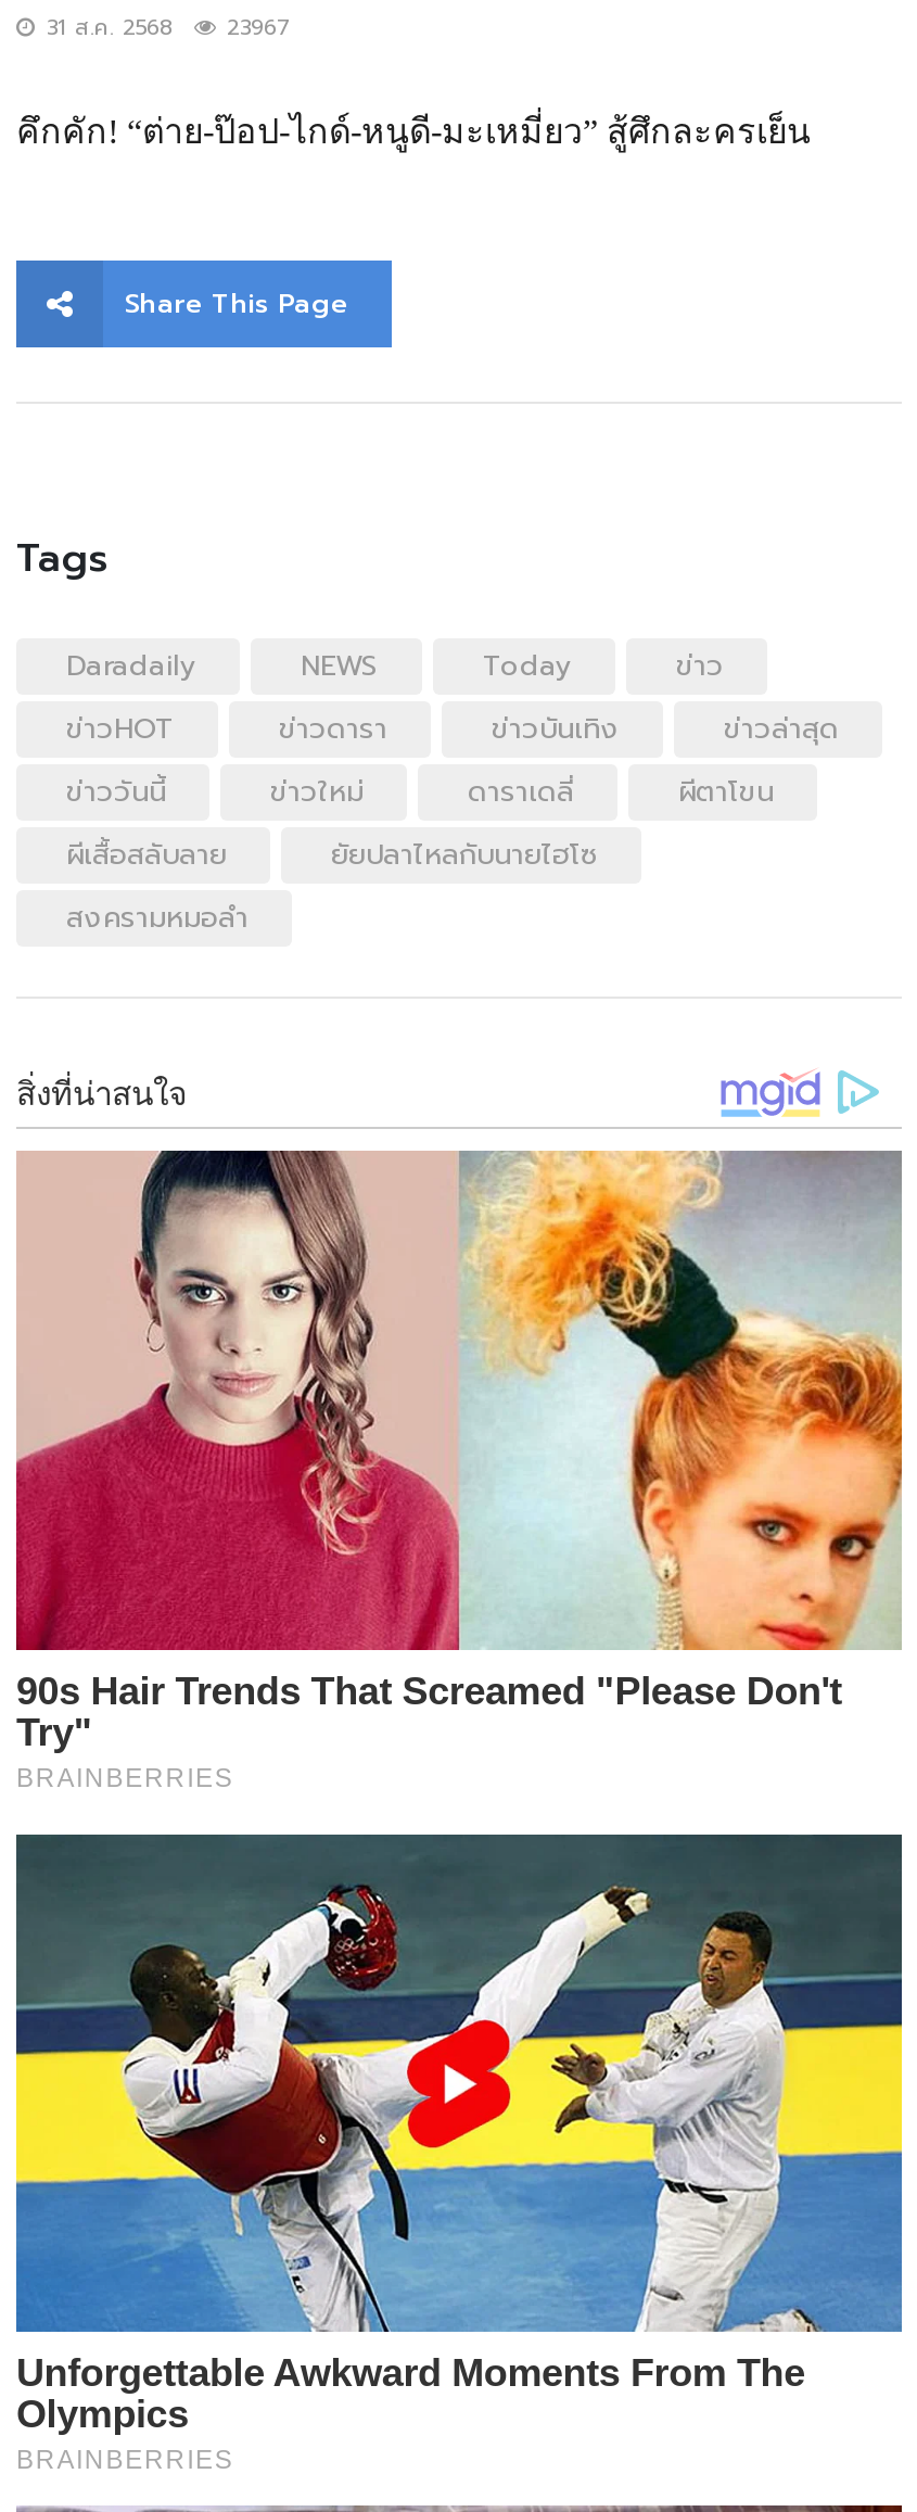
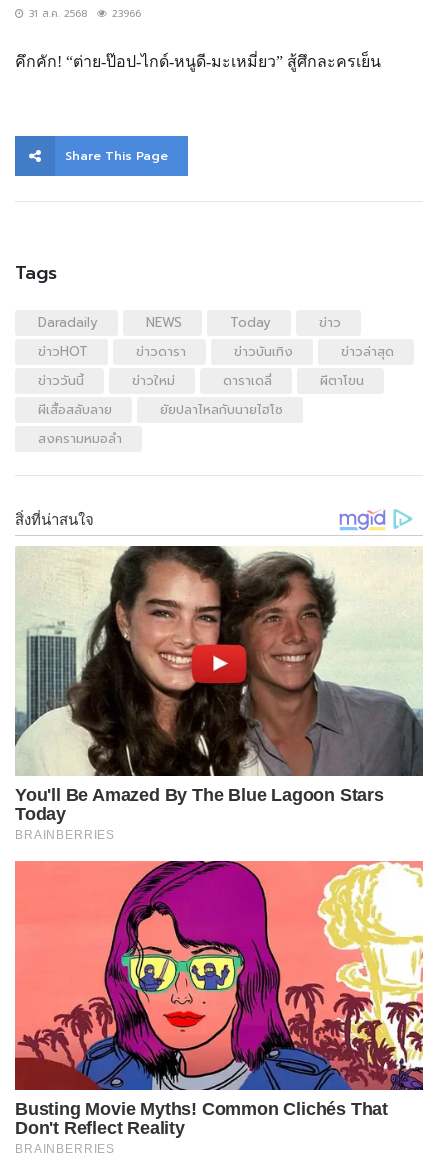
[47,11,288,43] 31 ส.ค. 2568 23967 -> [29,6,141,21] 31 ส.ค. 2568 23966
[14,1149,904,1753] [image] | 90s Hair Trends That Screamed "Please Don't | Try" -> [14,545,423,824] [image] | You'll Be Amazed By The Blue Lagoon Stars | Today
[14,1832,904,2436] [image] | Unforgettable Awkward Moments From The | Olympics -> [14,860,424,1138] [image] | Busting Movie Myths! Common Clichés That | Don't Reflect Reality

